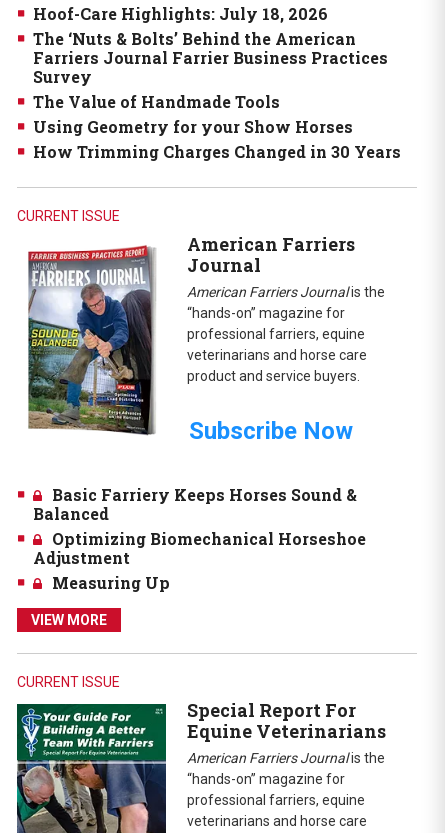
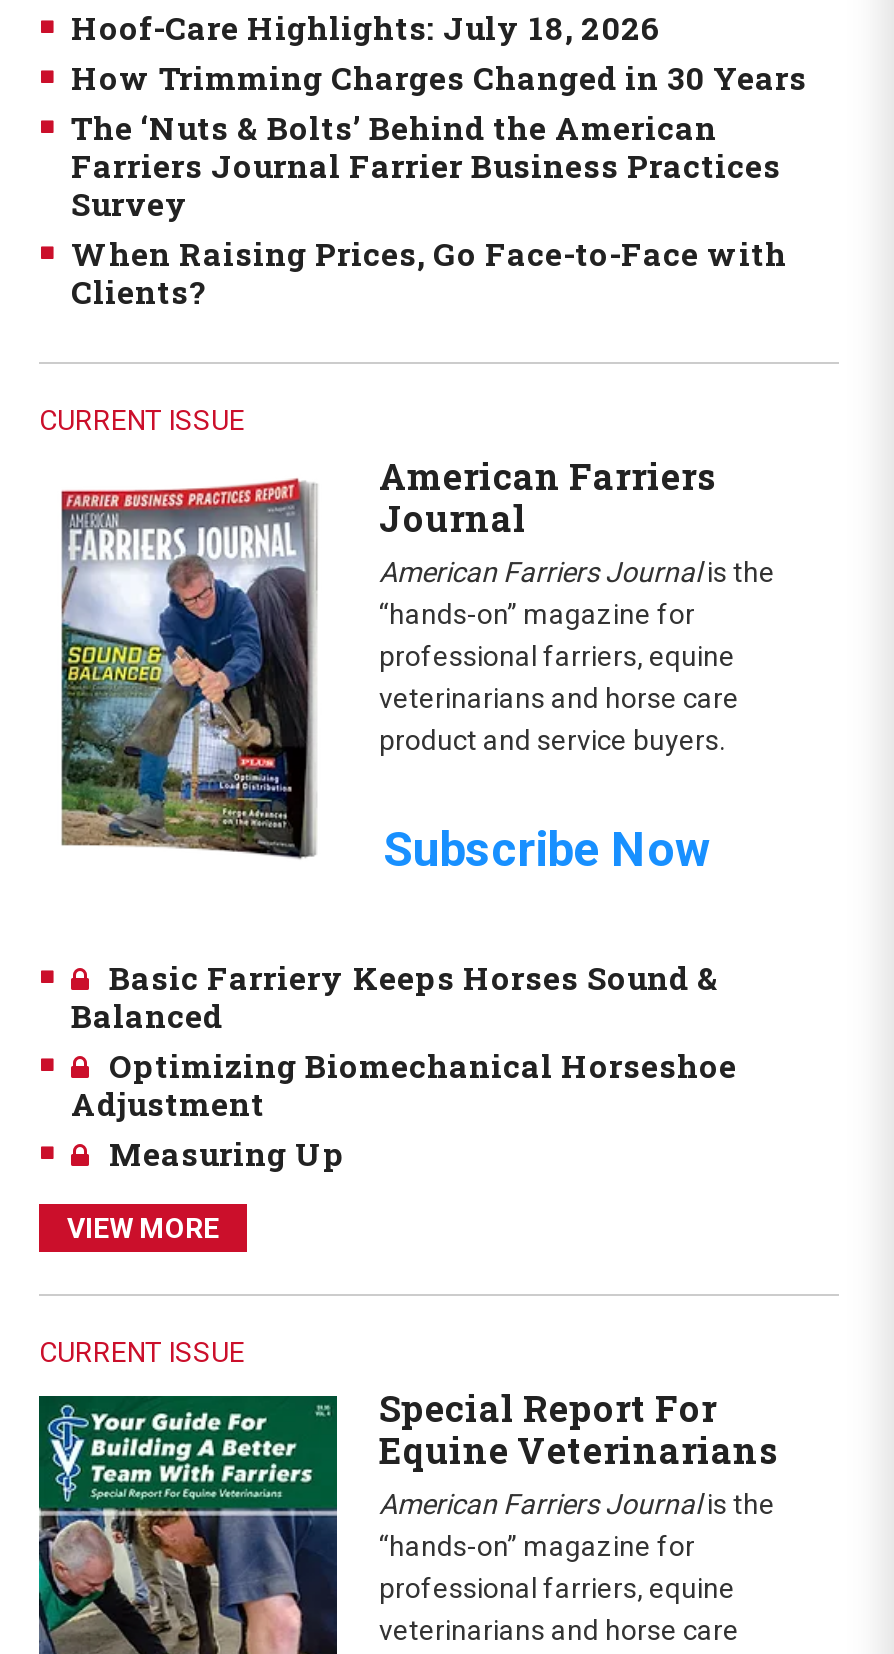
moved [33,28,388,87] -> [71,105,781,223]: The ‘Nuts & Bolts’ Behind the American | Farriers Journal Farrier Business Practices | Survey
[33,91,353,137] The Value of Handmade Tools | Using Geometry for your Show Horses -> [71,231,787,311] When Raising Prices, Go Face-to-Face with | Clients?
moved [33,141,401,162] -> [71,55,807,97]: How Trimming Charges Changed in 30 Years

